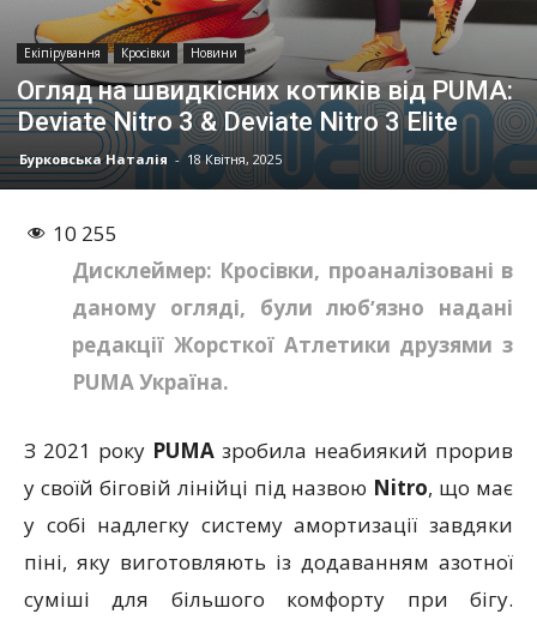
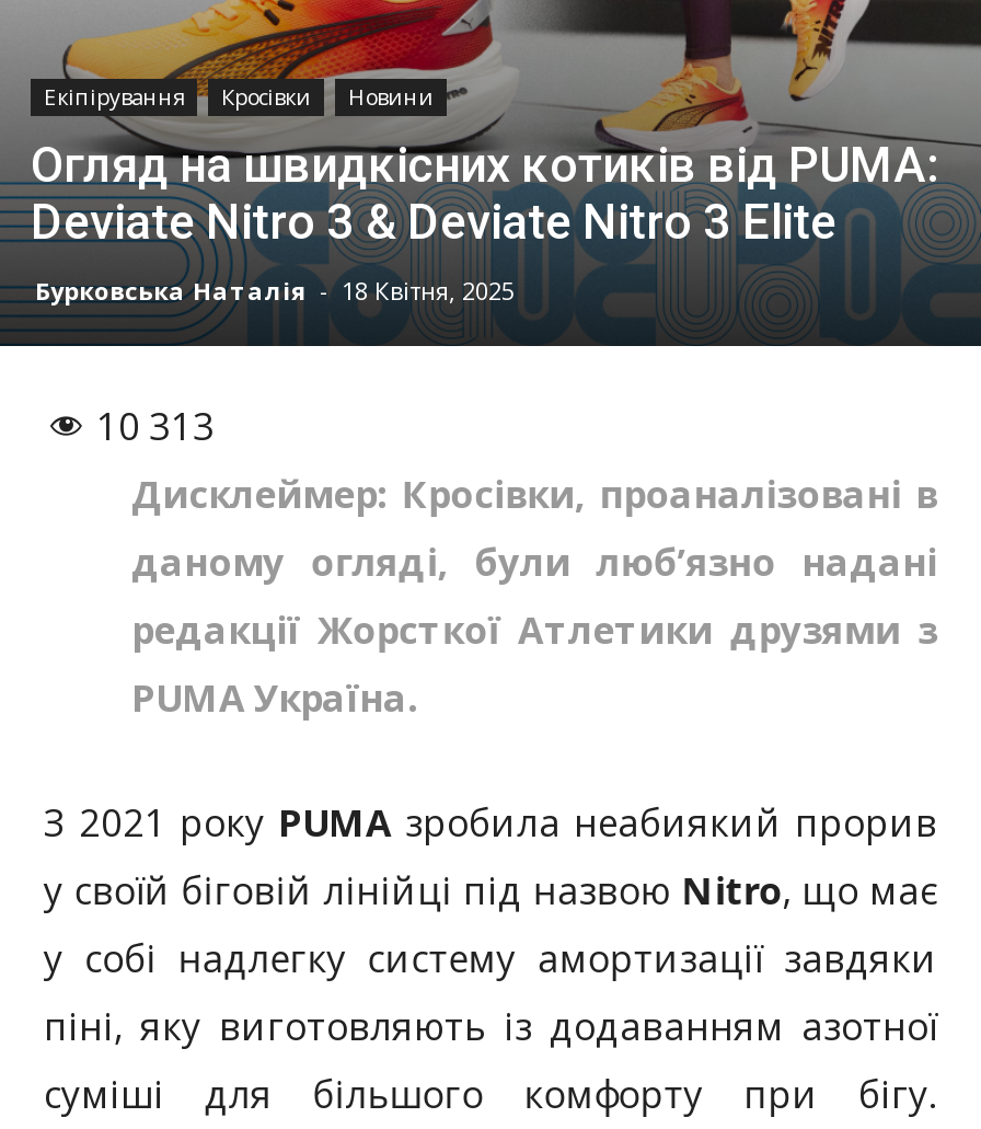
[53,219,117,247] 10 255 -> [96,400,215,451] 10 313

